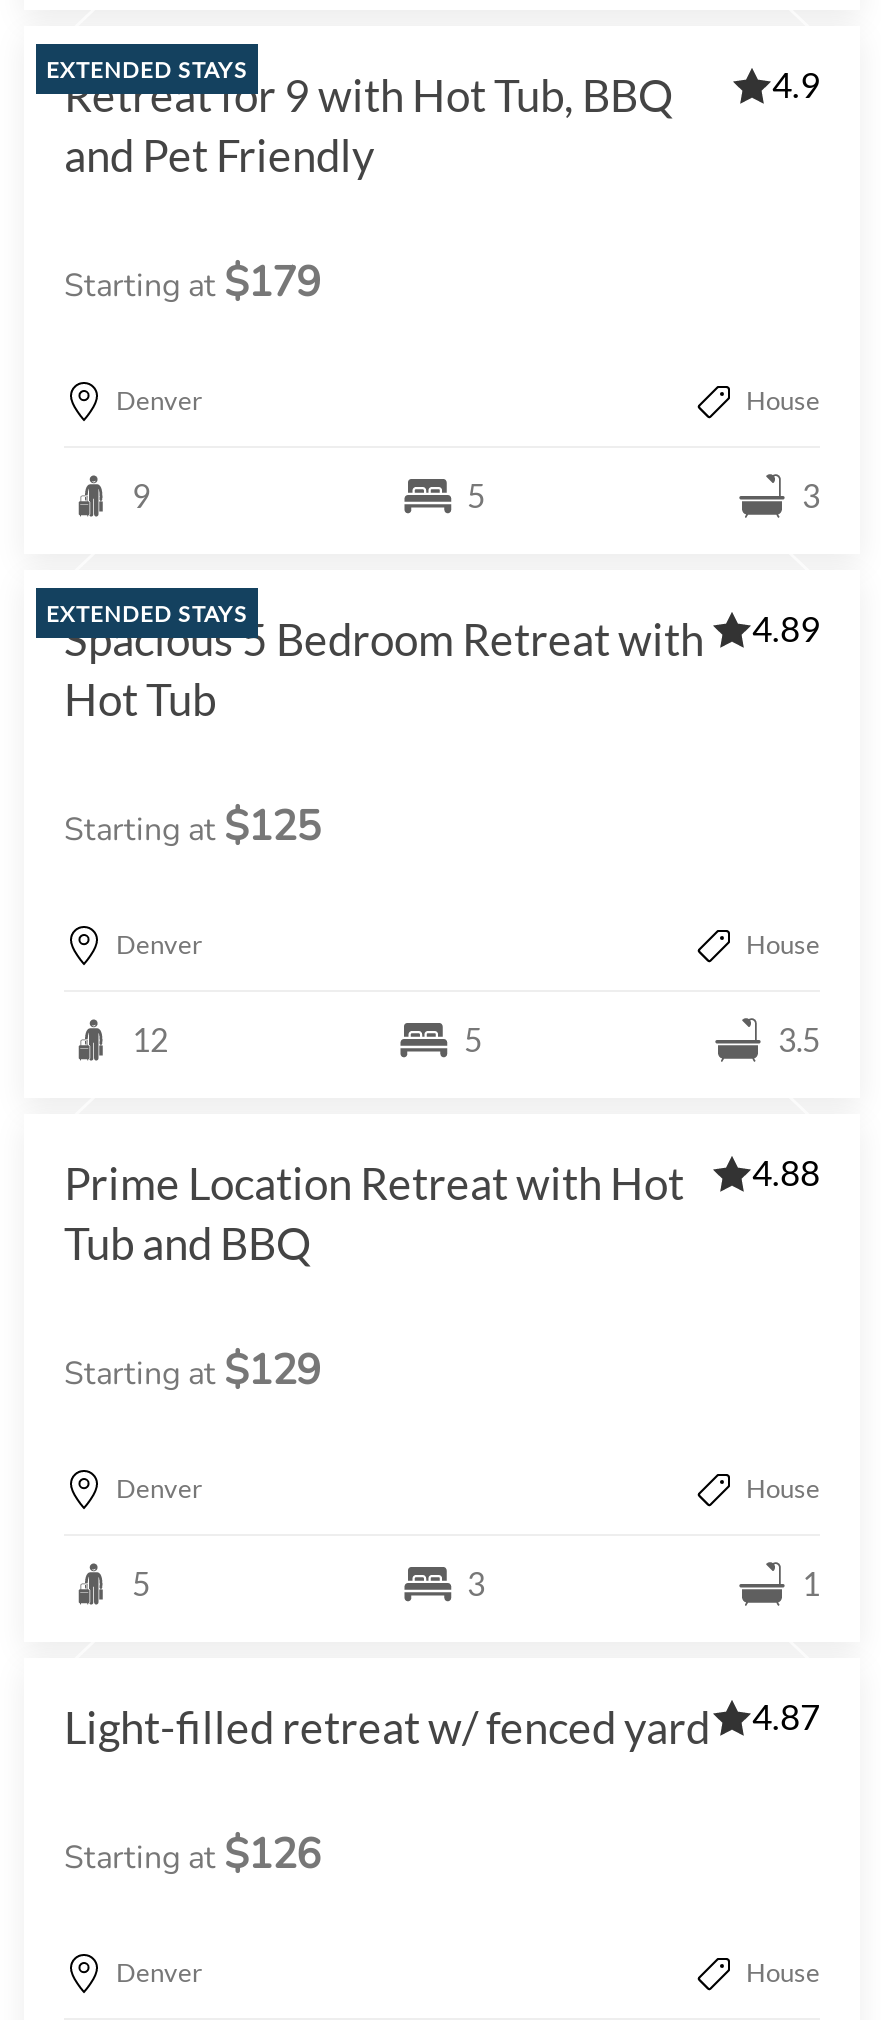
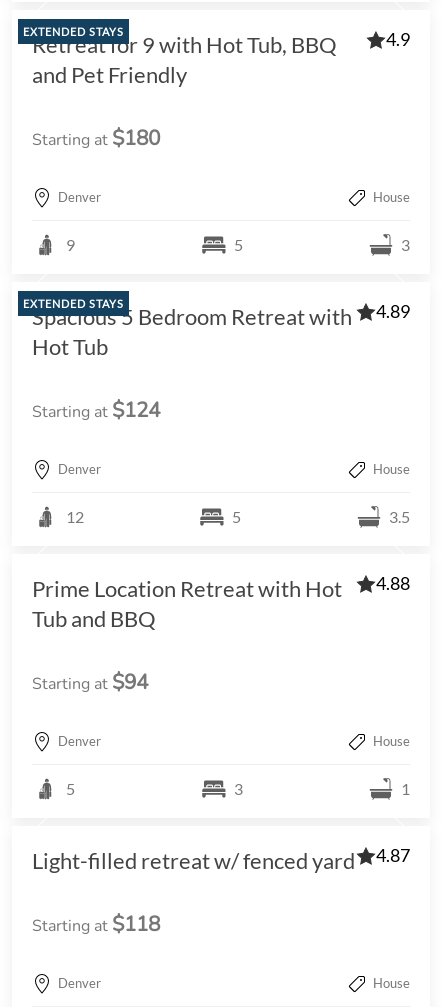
[64,254,320,310] Starting at $179 -> [32,124,160,152] Starting at $180
[64,798,320,854] Starting at $125 -> [32,396,160,424] Starting at $124
[64,1342,320,1398] Starting at $129 -> [32,668,148,696] Starting at $94
[64,1826,320,1882] Starting at $126 -> [32,910,160,938] Starting at $118

